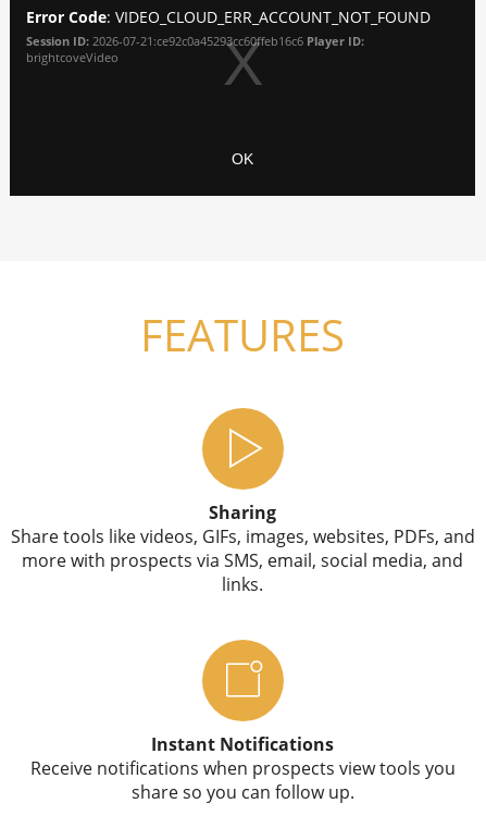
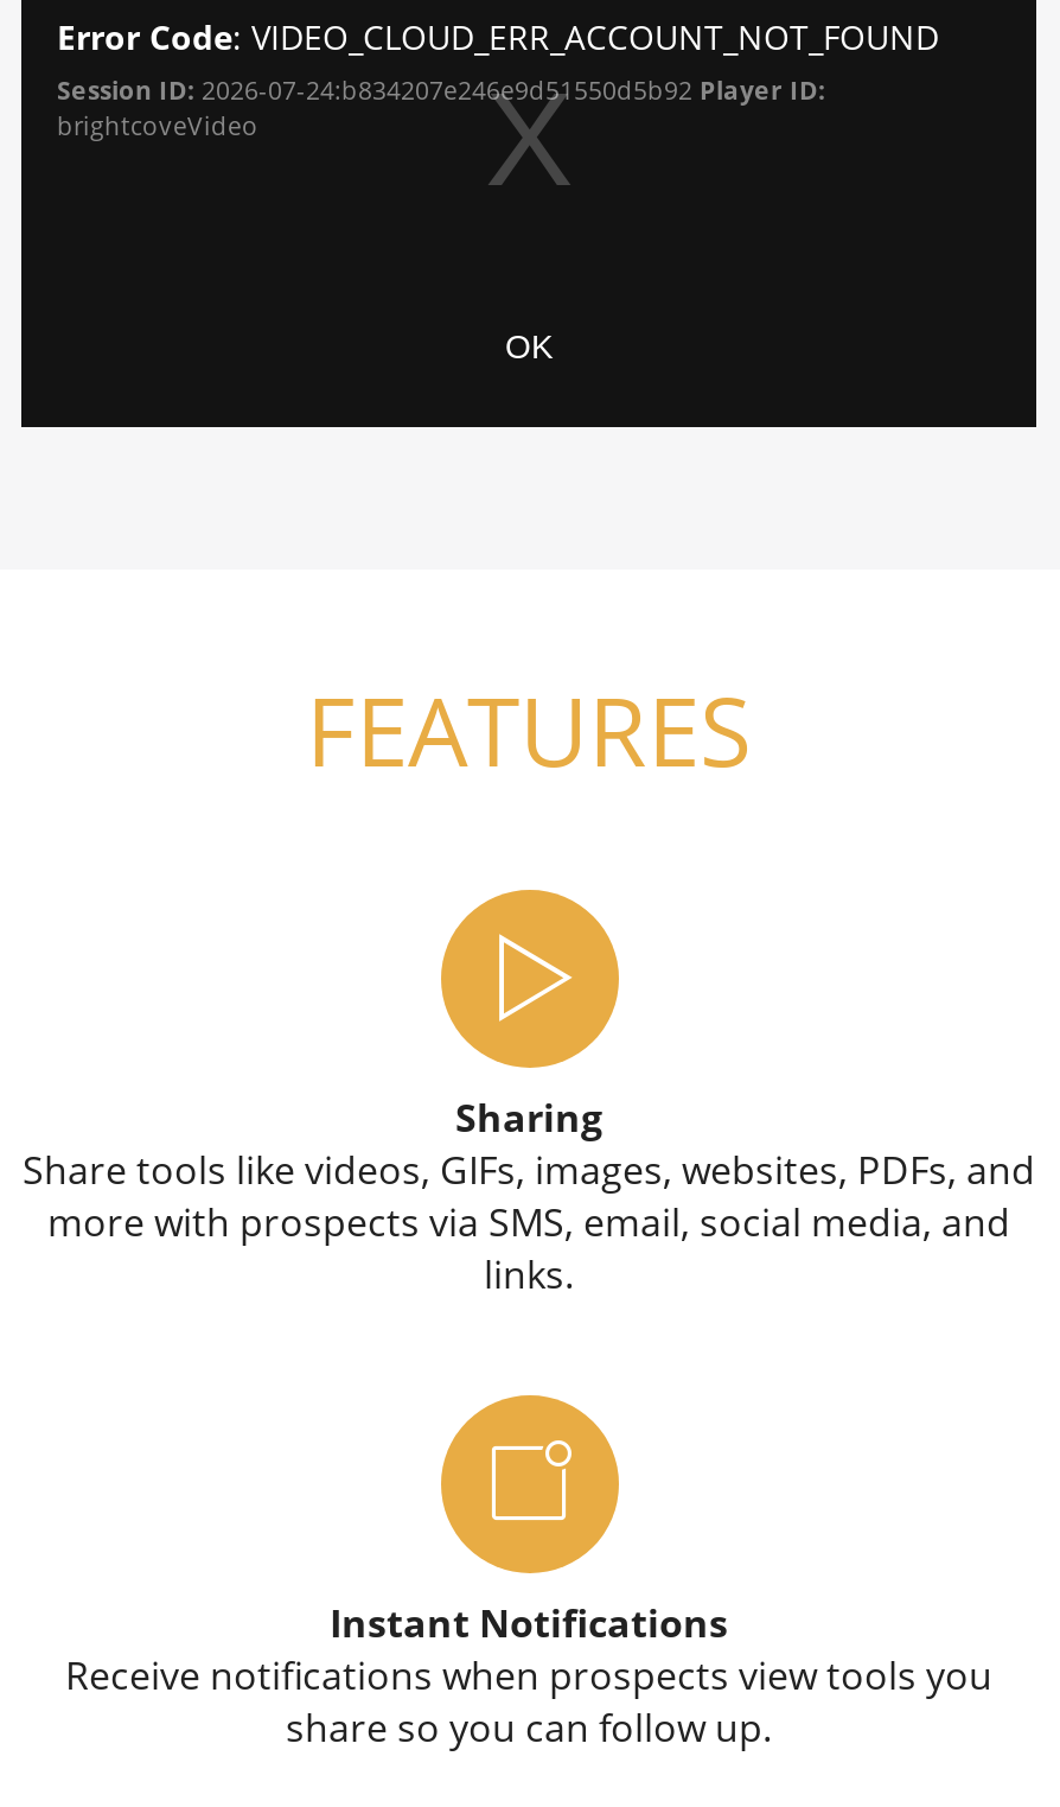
[26,34,364,49] Session ID: 2026-07-21:ce92c0a45293cc60ffeb16c6 Player ID: -> [57,73,825,106] Session ID: 2026-07-24:b834207e246e9d51550d5b92 Player ID:

